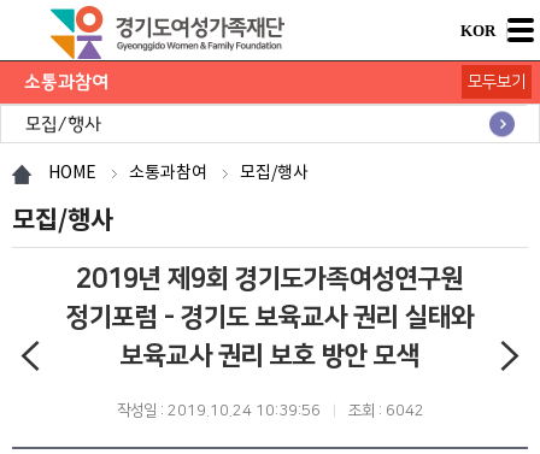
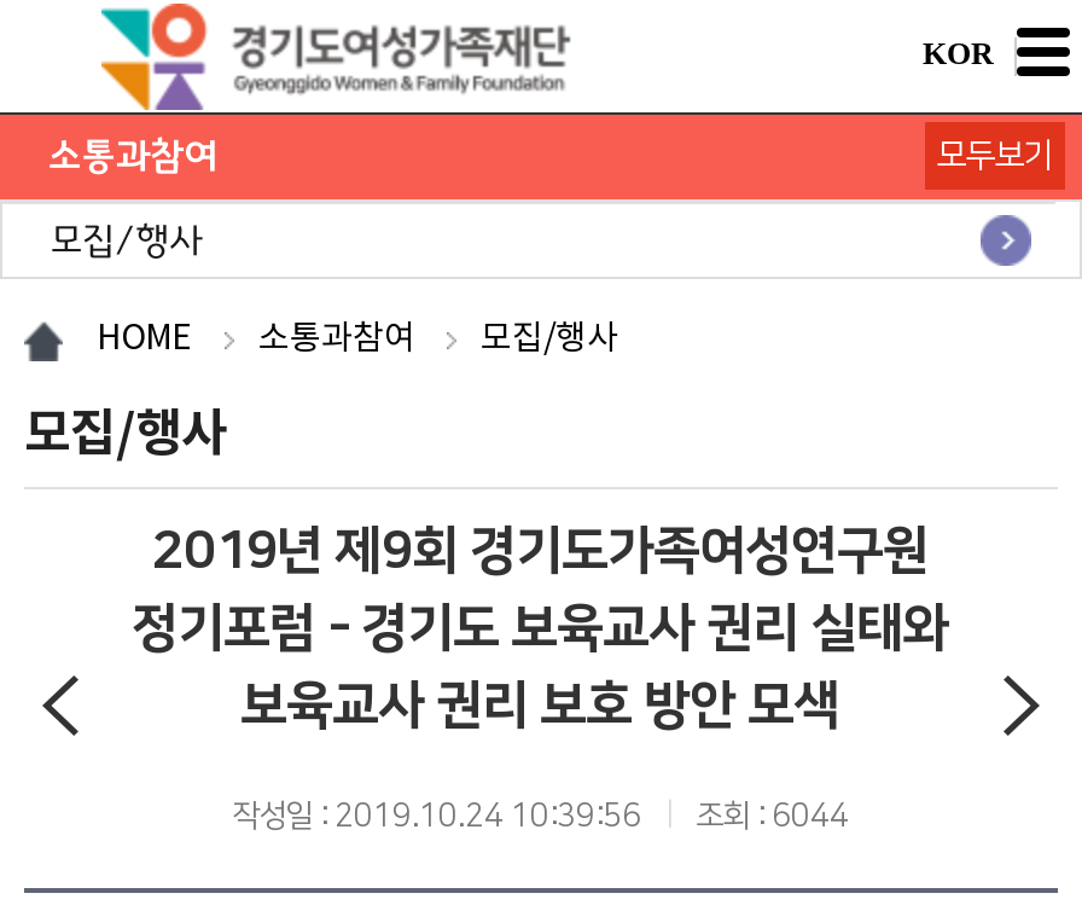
[116,402,424,419] 작성일 : 2019.10.24 10:39:56 조회 : 6042 -> [233,799,849,833] 작성일 : 2019.10.24 10:39:56 조회 : 6044

